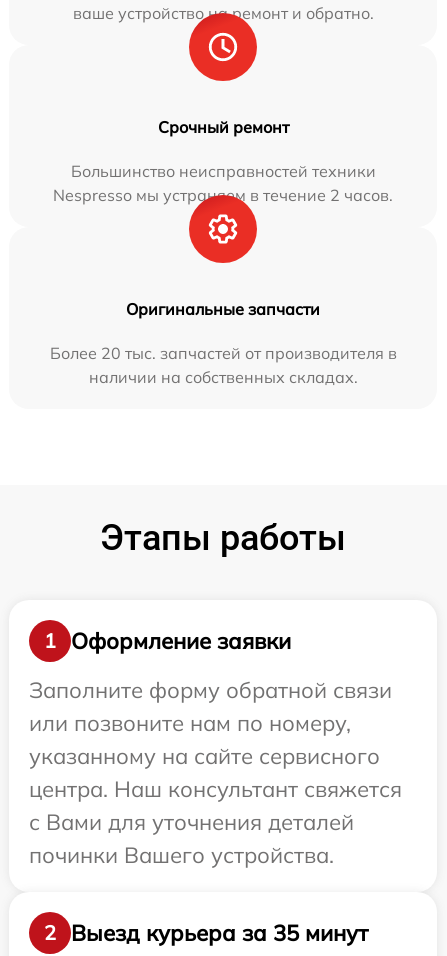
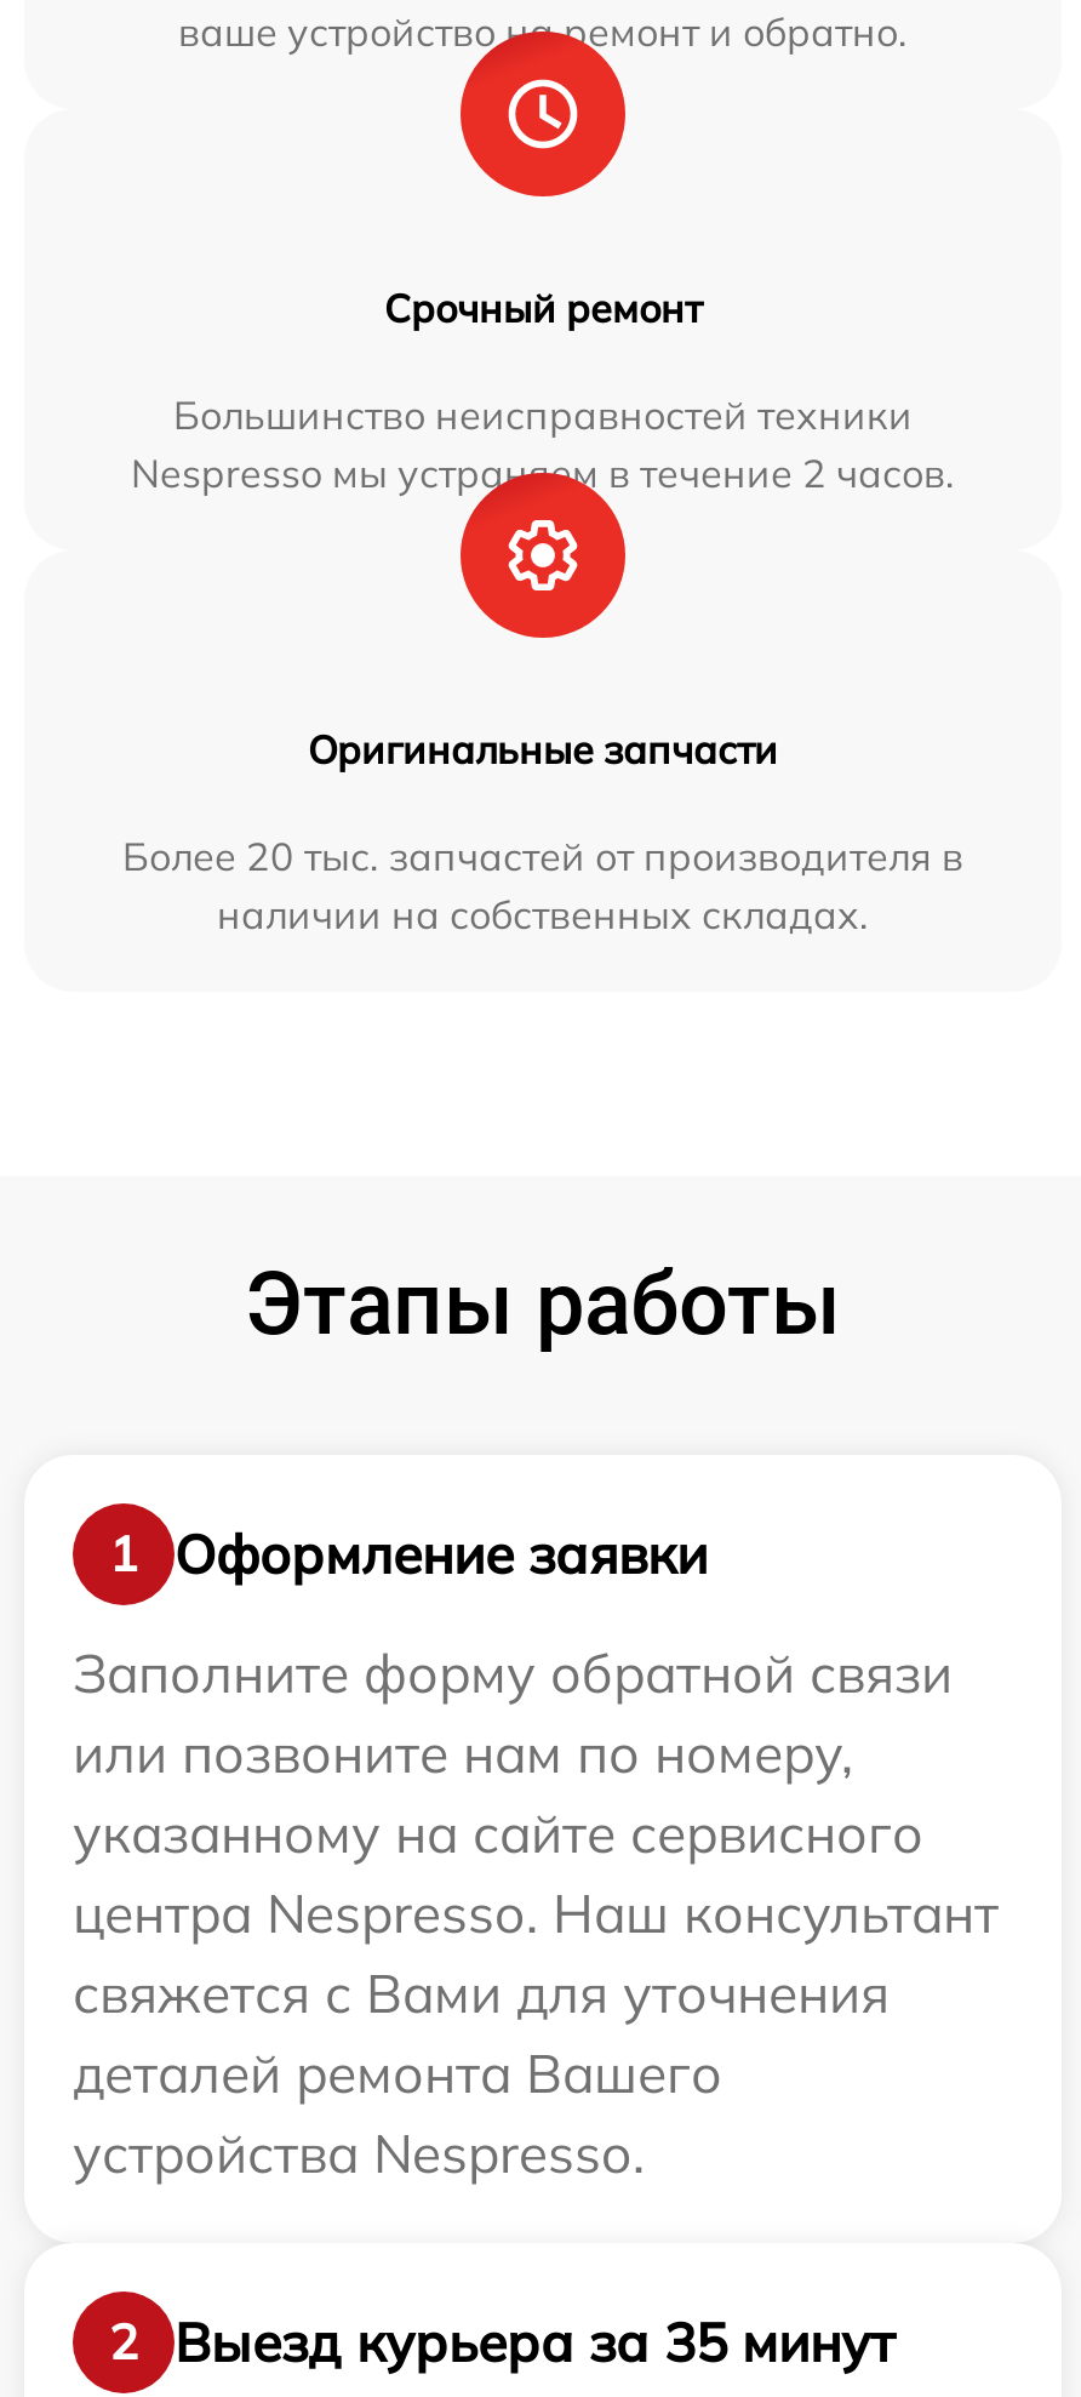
[29,775,402,869] центра. Наш консультант свяжется | с Вами для уточнения деталей | починки Вашего устройства. -> [73,1879,999,2187] центра Nespresso. Наш консультант | свяжется с Вами для уточнения | деталей ремонта Вашего | устройства Nespresso.

